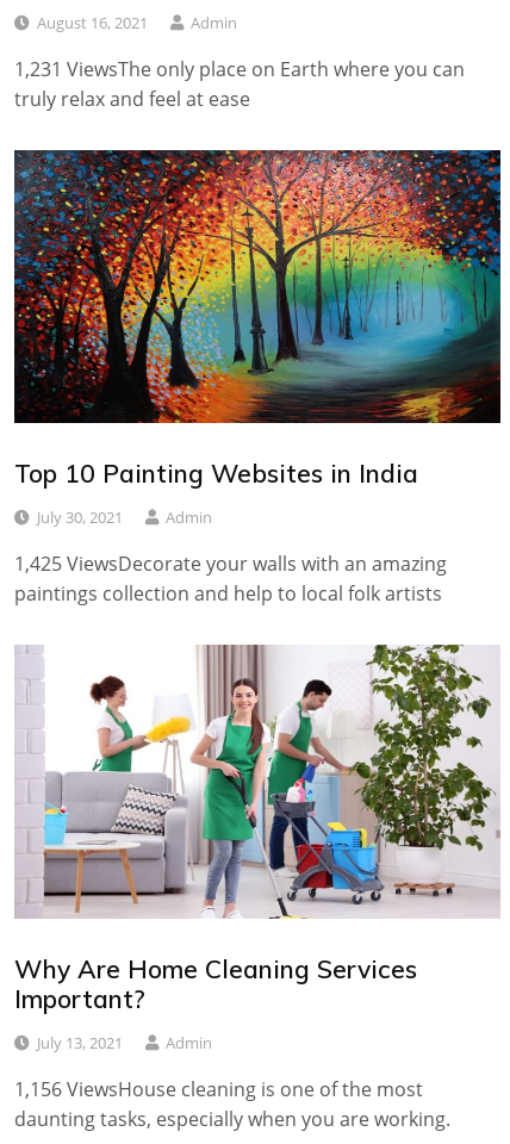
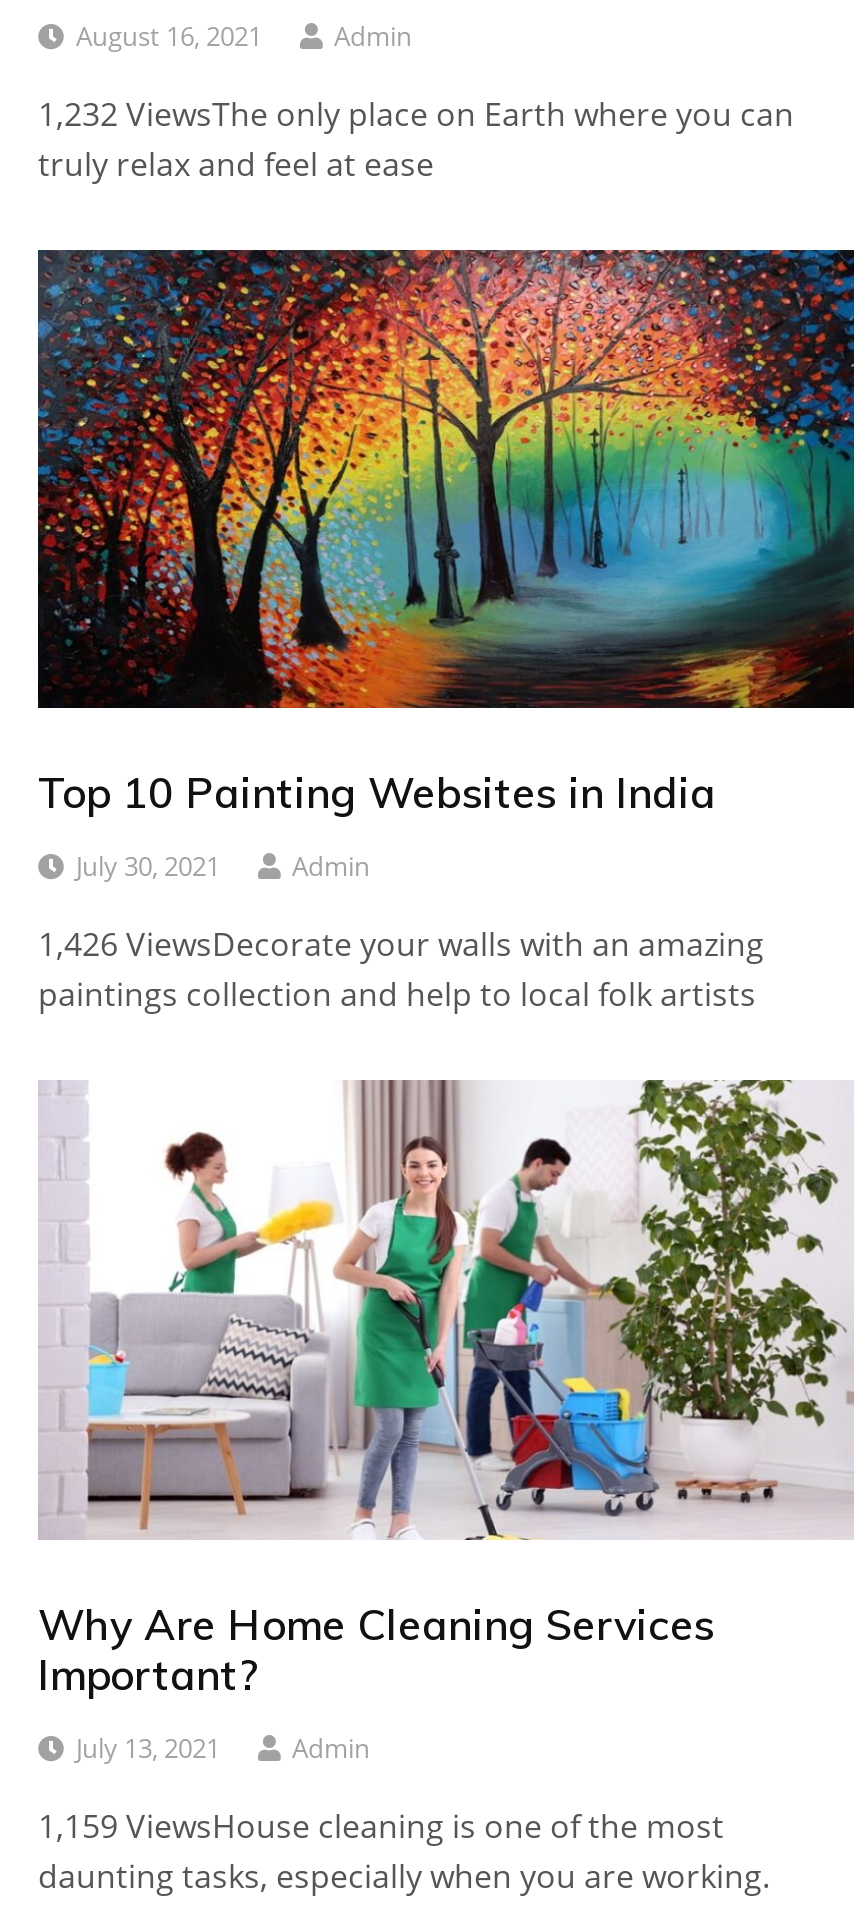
[14,56,465,82] 1,231 ViewsThe only place on Earth where you can -> [38,91,794,135] 1,232 ViewsThe only place on Earth where you can
[14,551,447,577] 1,425 ViewsDecorate your walls with an amazing -> [38,923,764,967] 1,426 ViewsDecorate your walls with an amazing
[14,1076,423,1102] 1,156 ViewsHouse cleaning is one of the most -> [38,1804,724,1848] 1,159 ViewsHouse cleaning is one of the most

